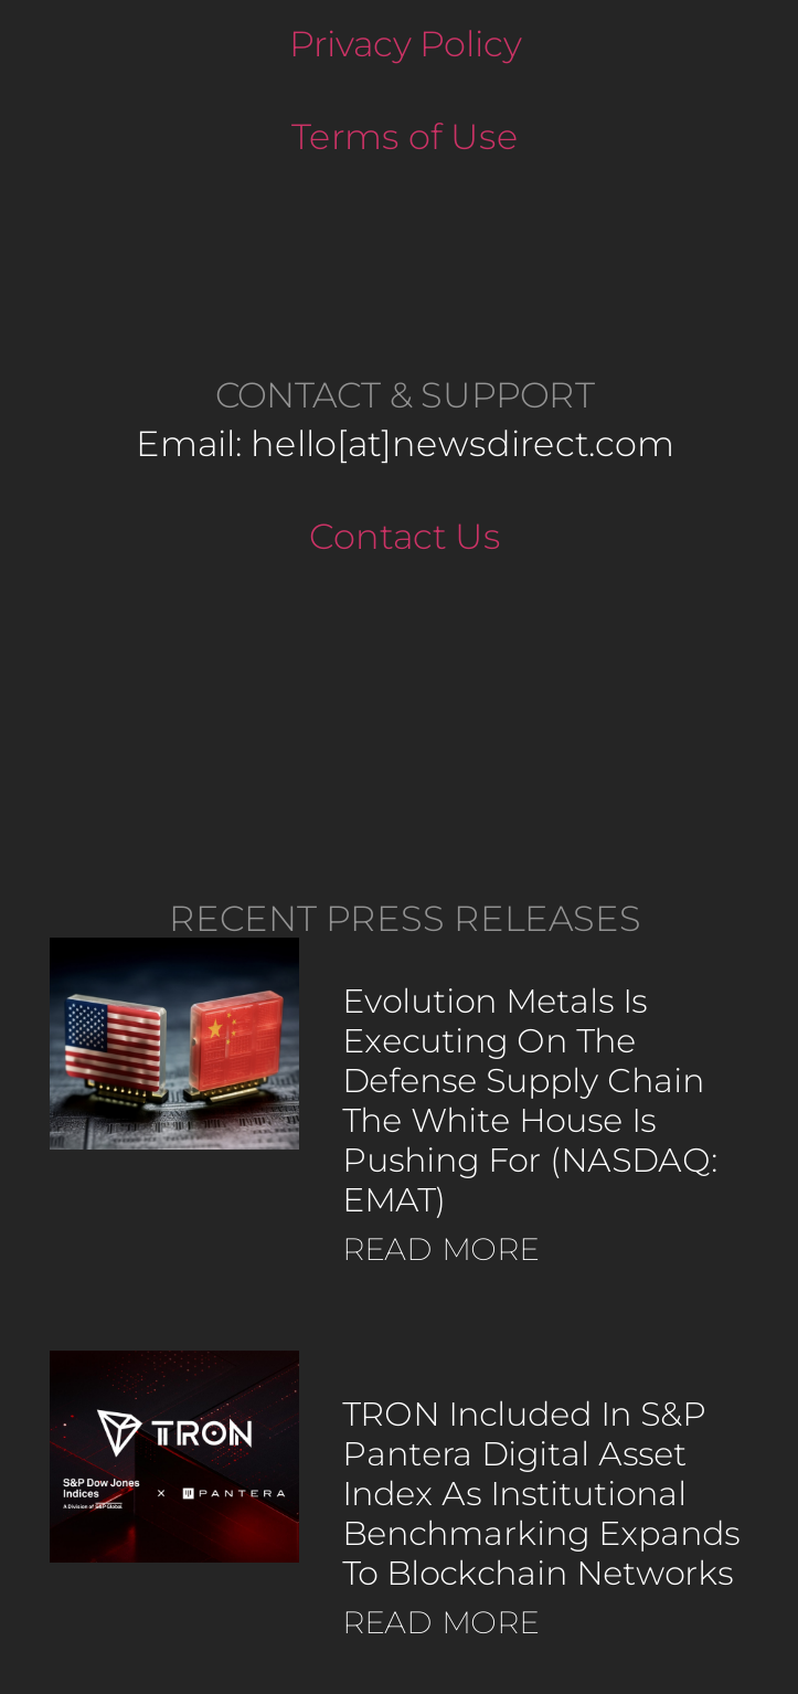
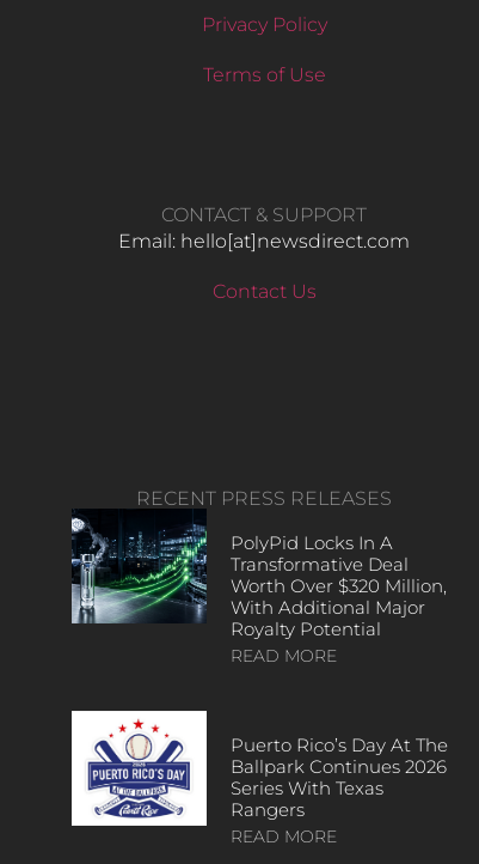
[47,940,718,1221] [image] | Evolution Metals Is | Executing On The | Defense Supply Chain | The White House Is | Pushing For (NASDAQ: | EMAT) -> [70,517,446,641] [image] | PolyPid Locks In A | Transformative Deal | Worth Over $320 Million, | With Additional Major | Royalty Potential
[47,1351,740,1594] [image] | TRON Included In S&P | Pantera Digital Asset | Index As Institutional | Benchmarking Expands | To Blockchain Networks -> [70,710,447,827] [image] | Puerto Rico’s Day At The | Ballpark Continues 2026 | Series With Texas | Rangers

